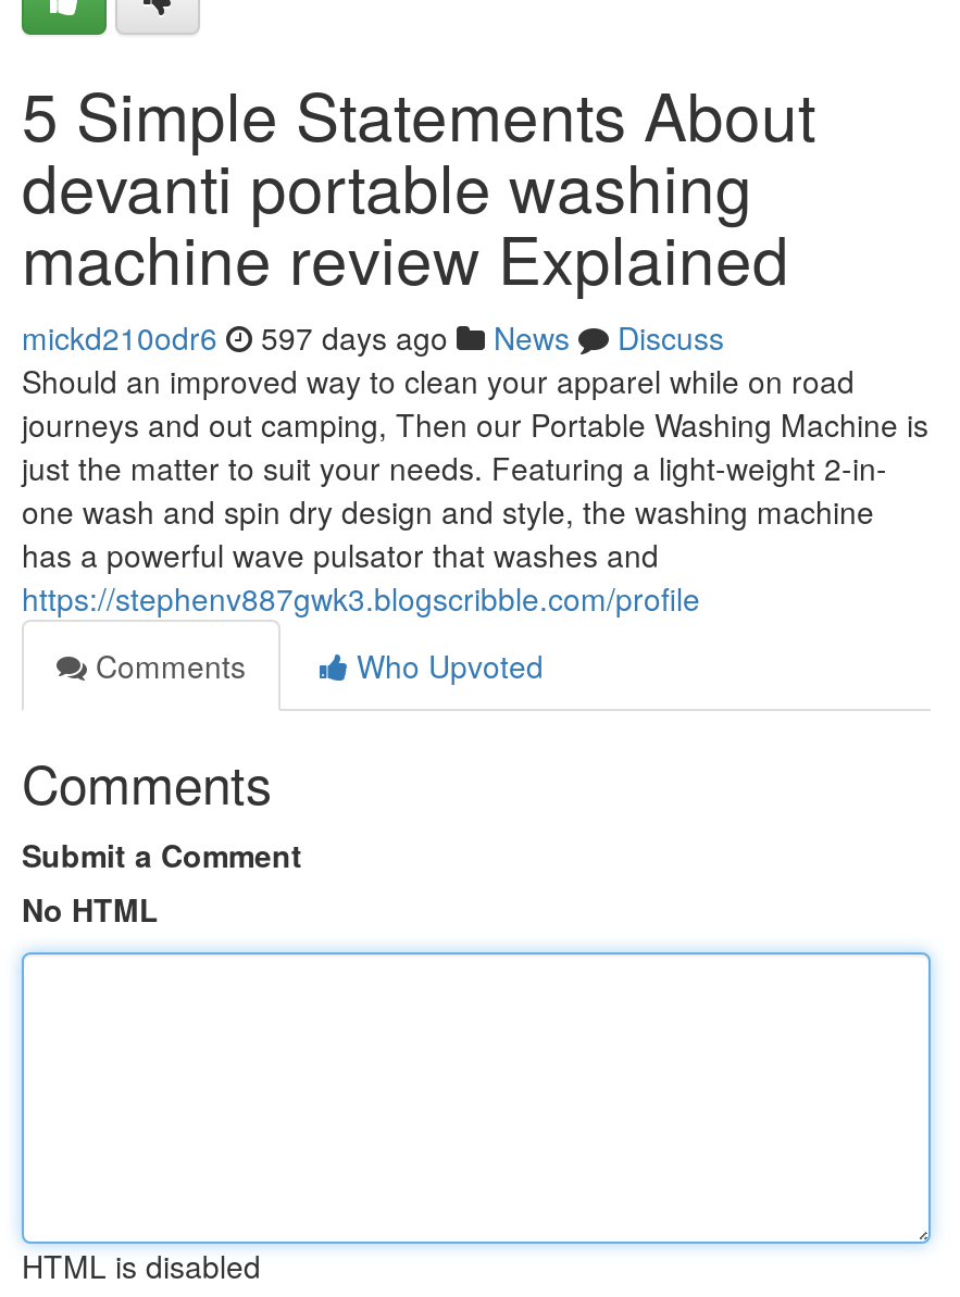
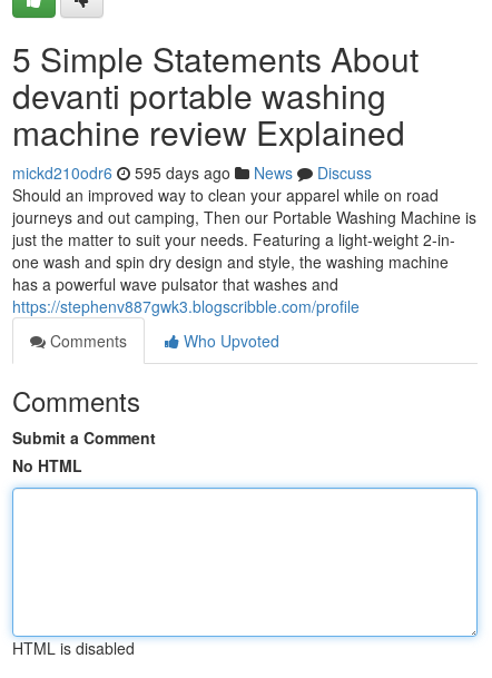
[22,315,724,359] mickd210odr6 597 days ago News Discuss -> [12,161,372,184] mickd210odr6 595 days ago News Discuss

